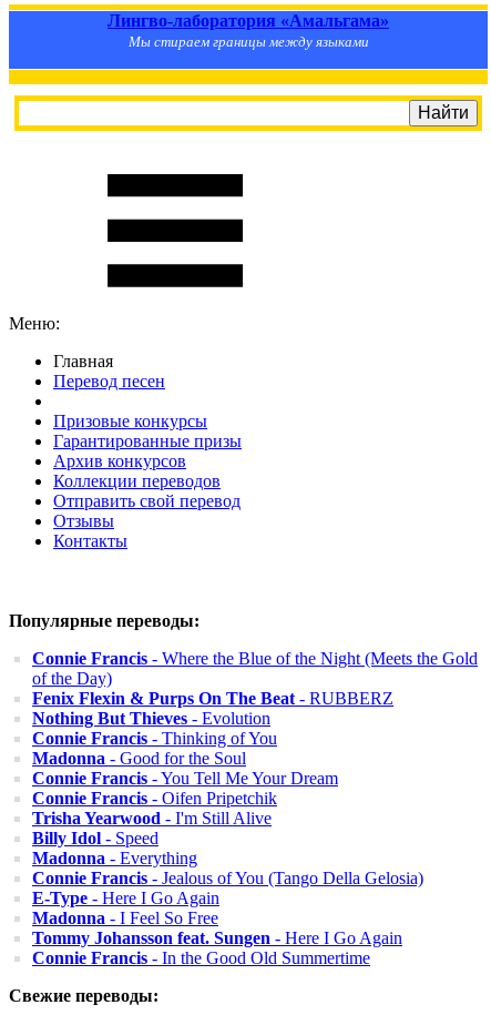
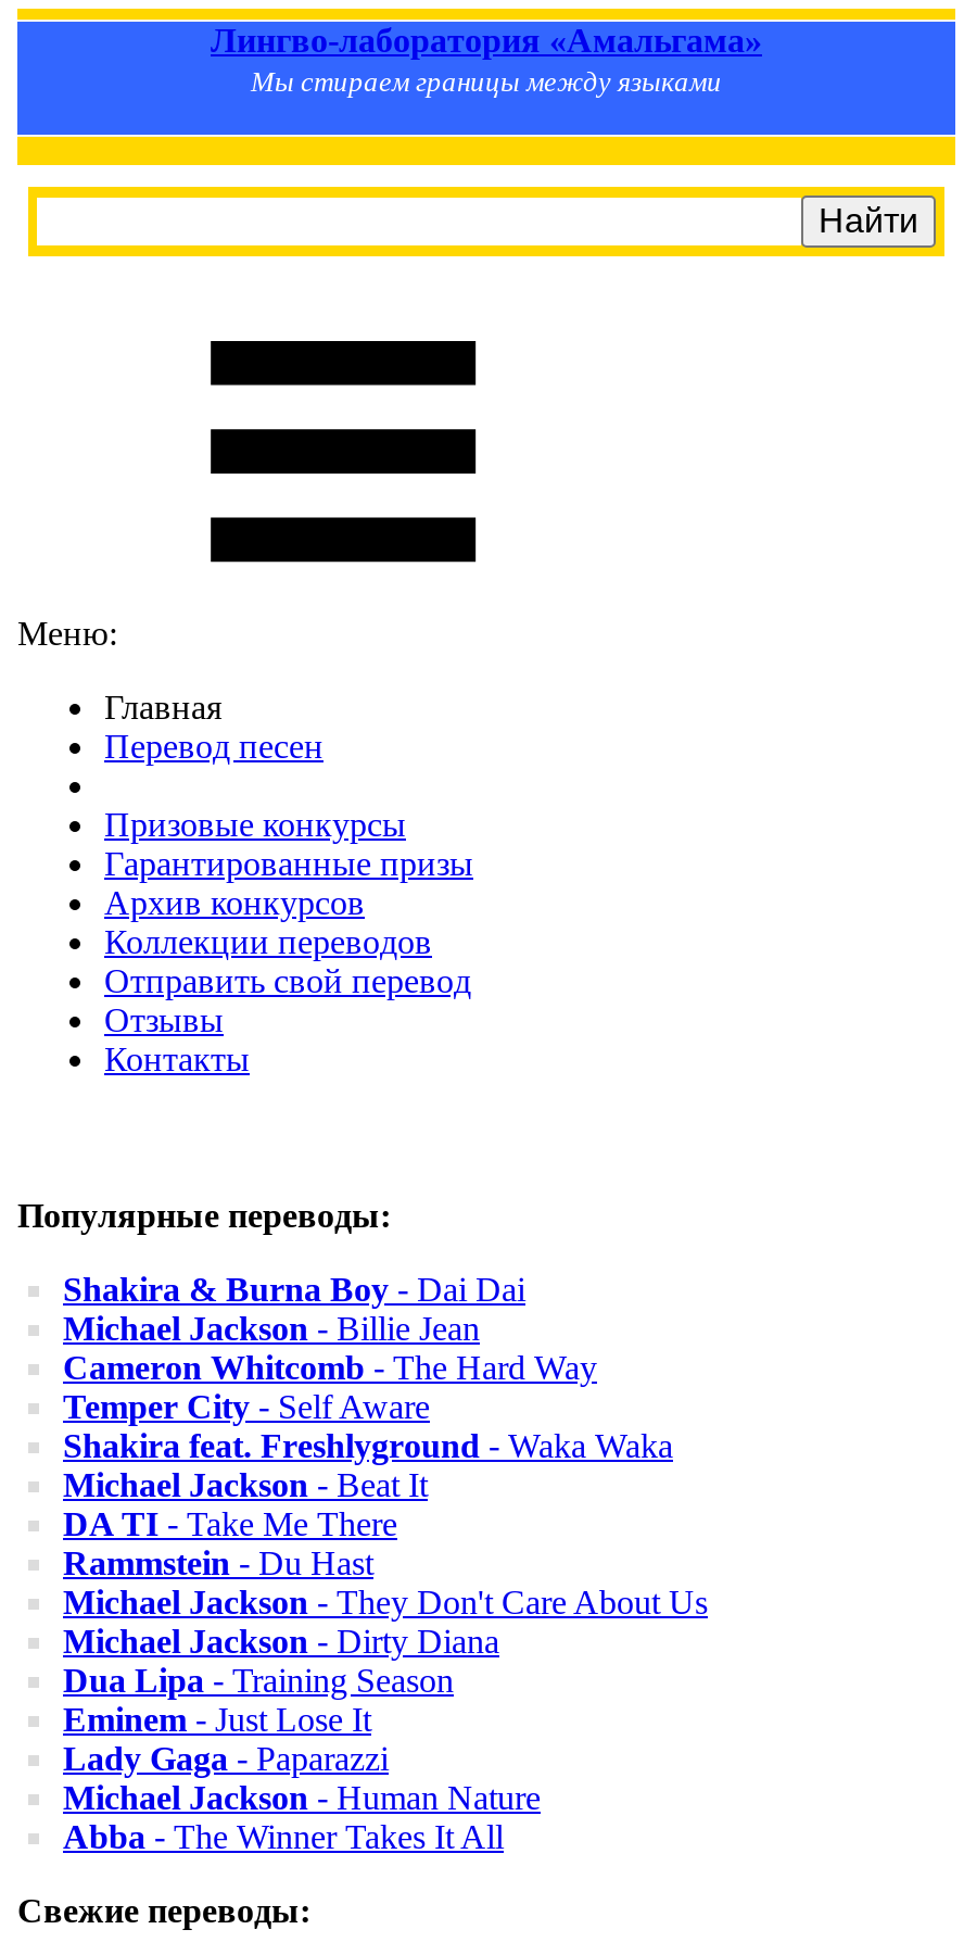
[32,649,478,967] Connie Francis - Where the Blue of the Night (Meets the Gold | of the Day) | Fenix Flexin & Purps On The Beat - RUBBERZ | Nothing But Thieves - Evolution | Connie Francis - Thinking of You | Madonna - Good for the Soul | Connie Francis - You Tell Me Your Dream | Connie Francis - Oifen Pripetchik | Trisha Yearwood - I'm Still Alive | Billy Idol - Speed | Madonna - Everything | Connie Francis - Jealous of You (Tango Della Gelosia) | E-Type - Here I Go Again | Madonna - I Feel So Free | Tommy Johansson feat. Sungen - Here I Go Again | Connie Francis - In the Good Old Summertime -> [63,1271,708,1855] Shakira & Burna Boy - Dai Dai | Michael Jackson - Billie Jean | Cameron Whitcomb - The Hard Way | Temper City - Self Aware | Shakira feat. Freshlyground - Waka Waka | Michael Jackson - Beat It | DA TI - Take Me There | Rammstein - Du Hast | Michael Jackson - They Don't Care About Us | Michael Jackson - Dirty Diana | Dua Lipa - Training Season | Eminem - Just Lose It | Lady Gaga - Paparazzi | Michael Jackson - Human Nature | Abba - The Winner Takes It All

